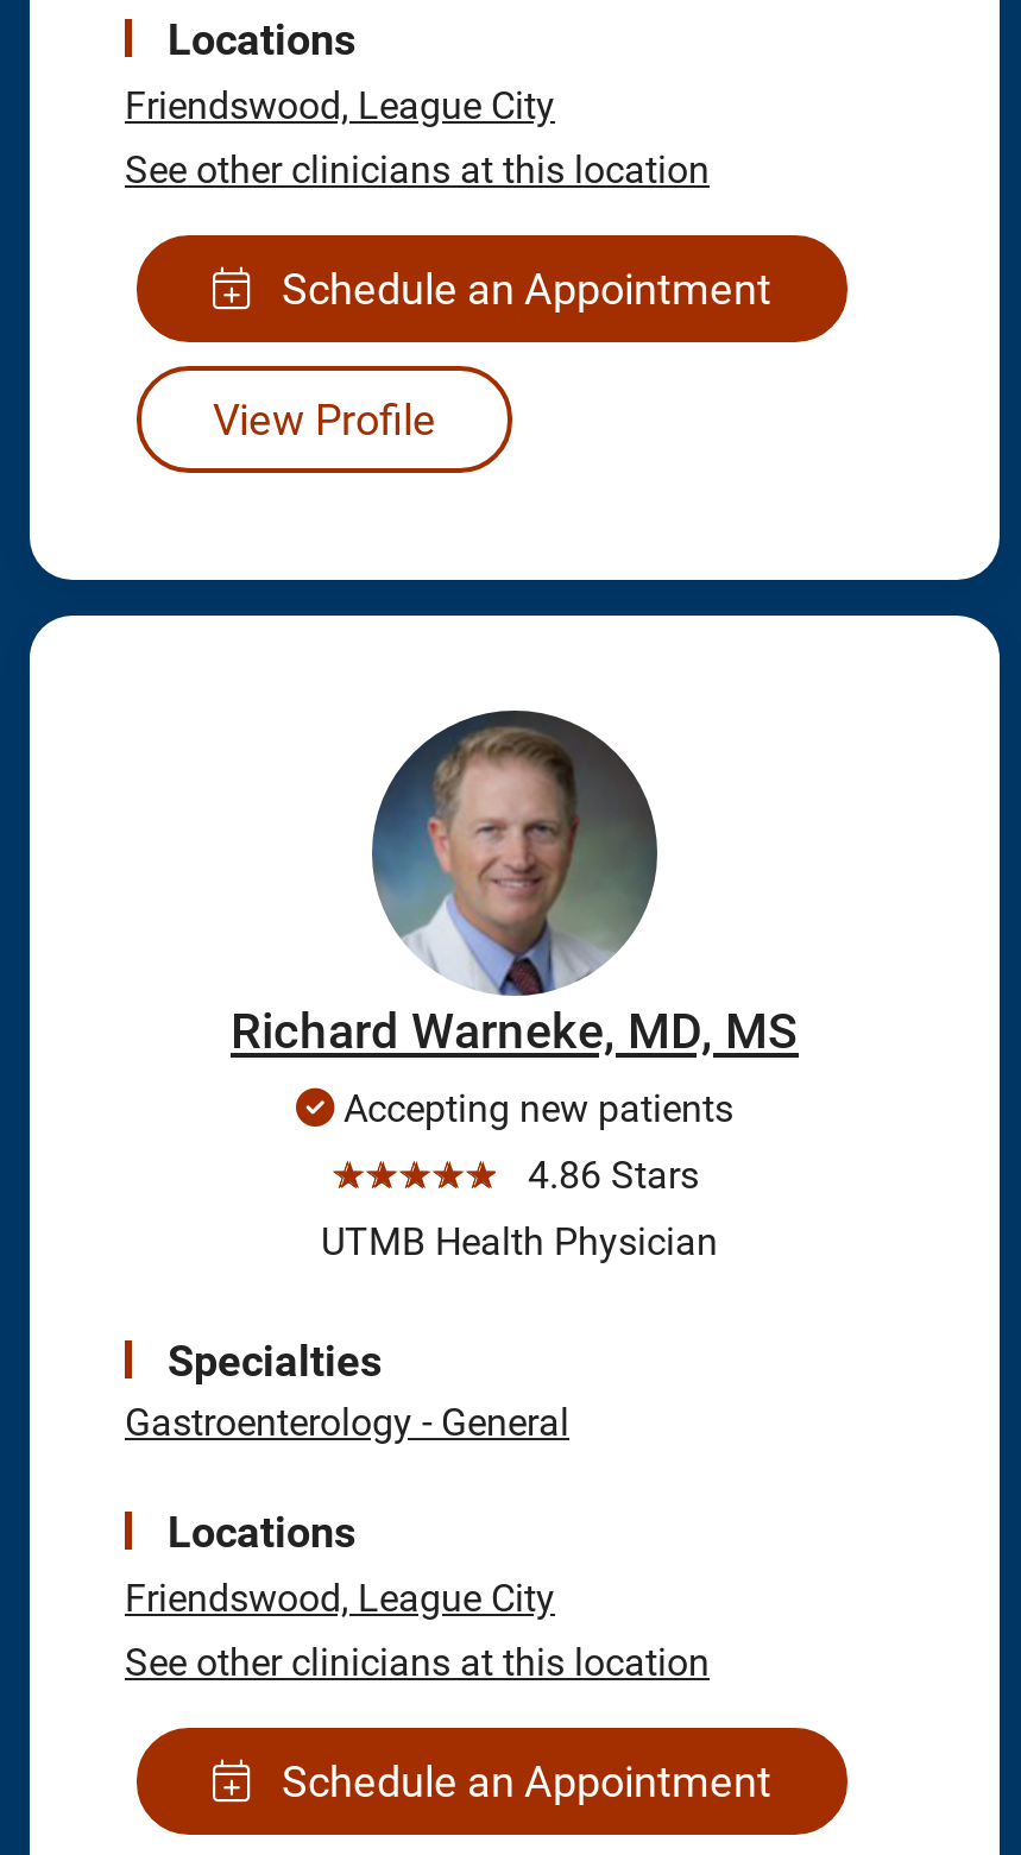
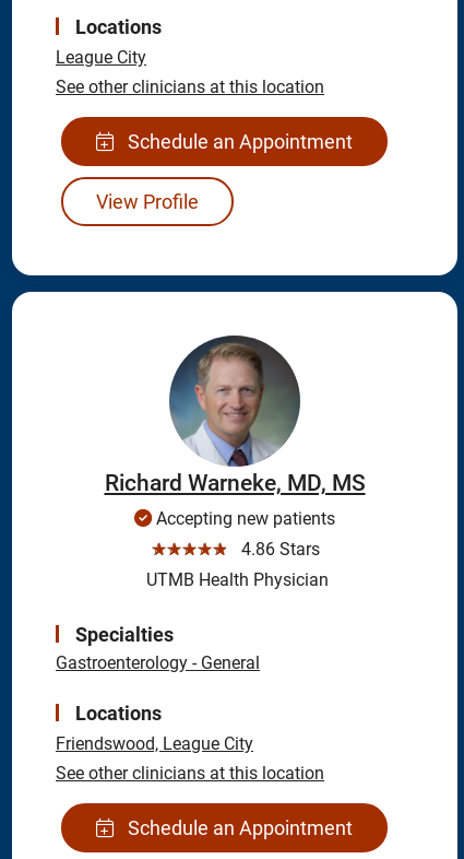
[125,82,555,127] Friendswood, League City -> [56,46,146,67] League City

